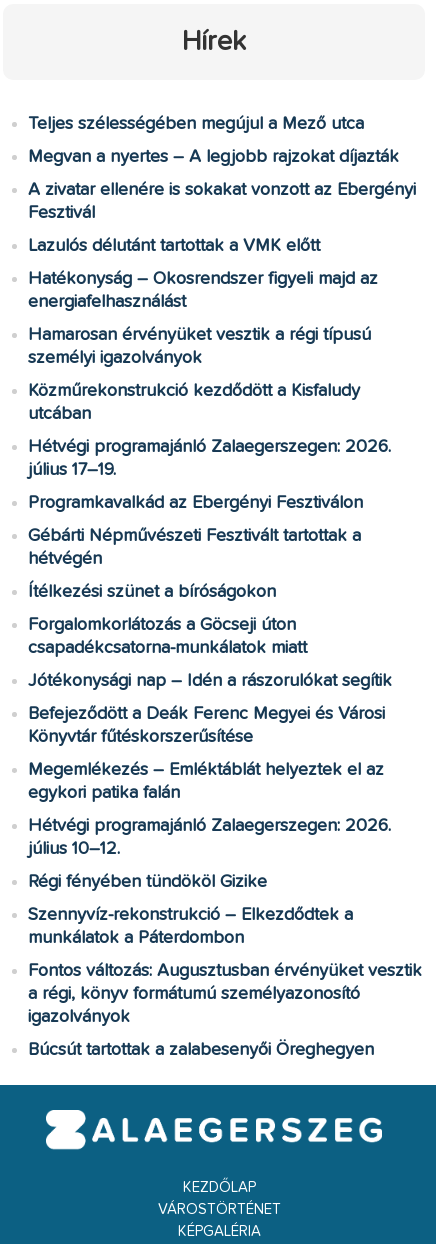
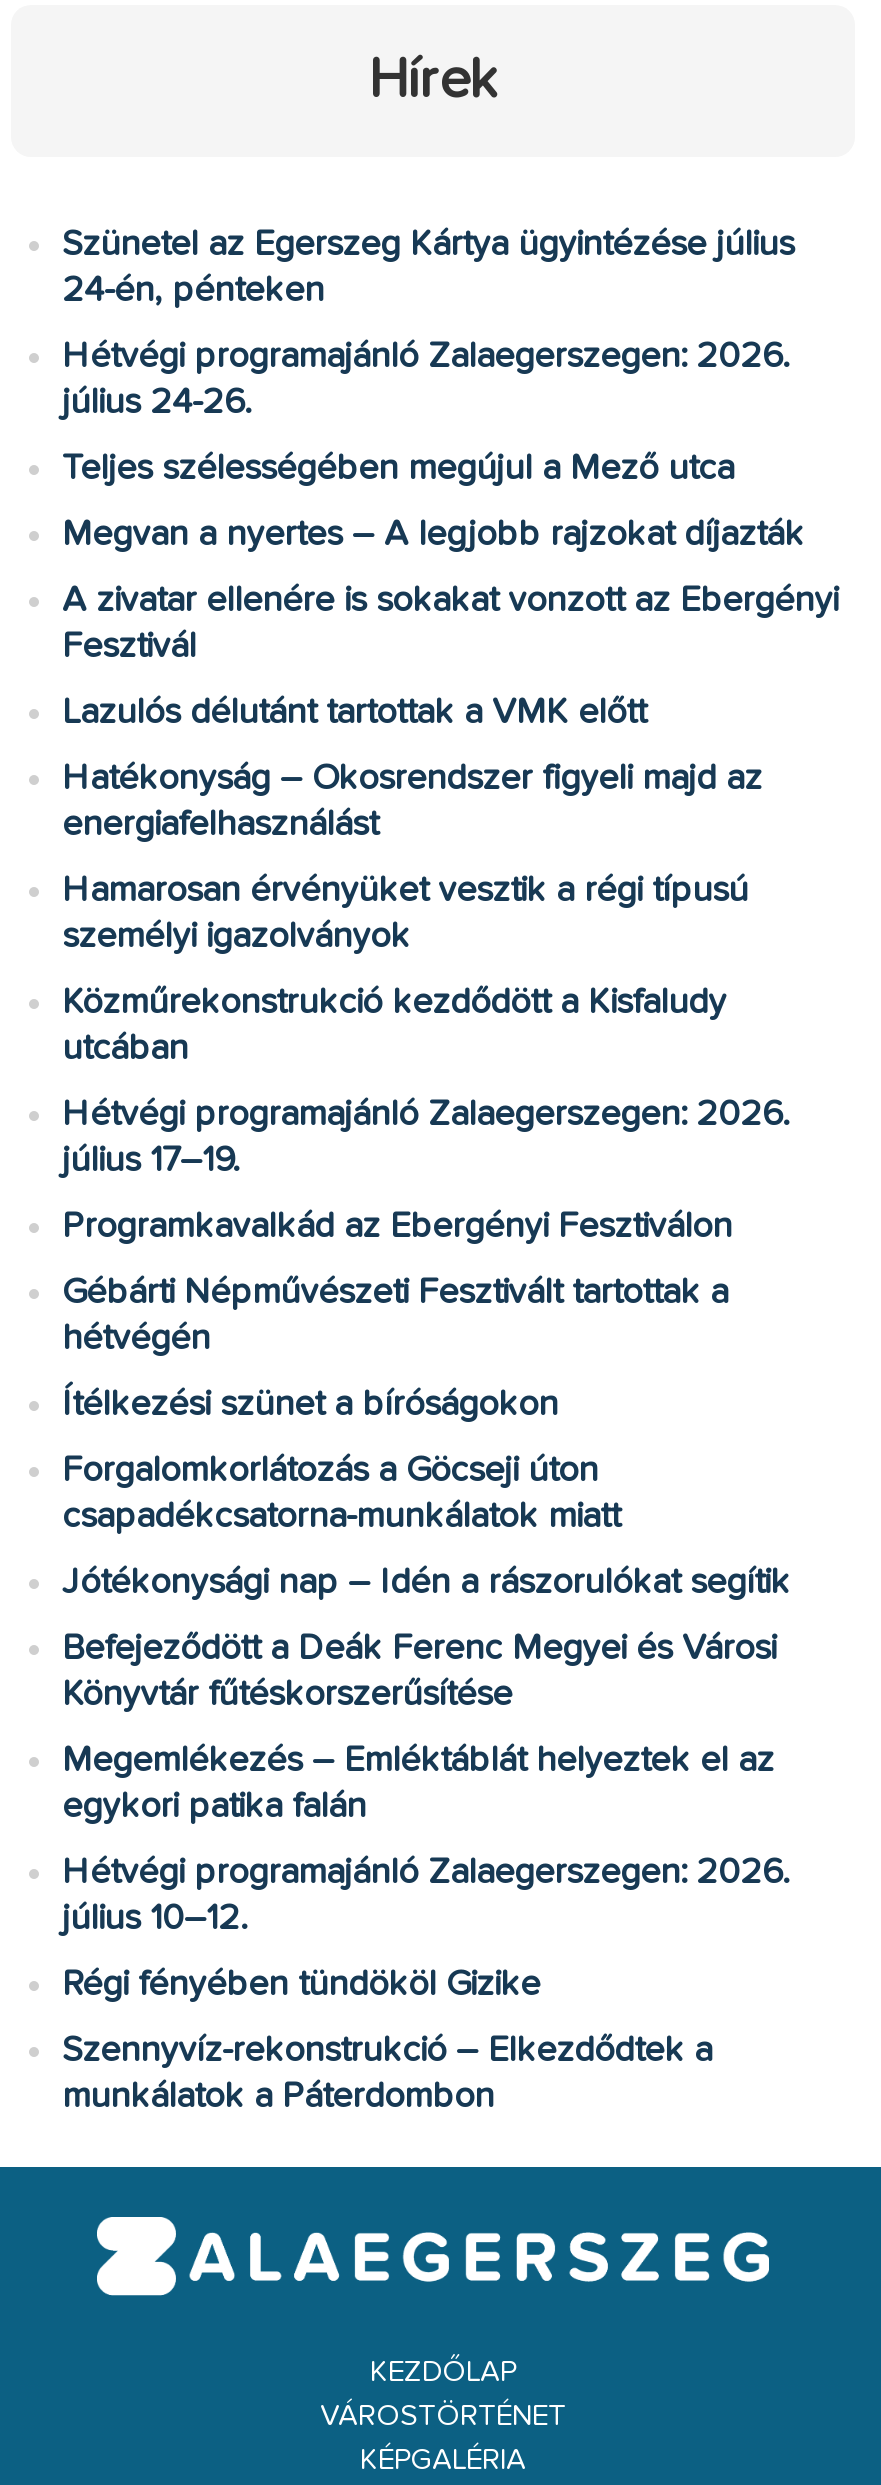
none -> [62,226,794,420] Szünetel az Egerszeg Kártya ügyintézése július | 24-én, pénteken | Hétvégi programajánló Zalaegerszegen: 2026. | július 24-26.
moved [28,115,416,947] -> [62,450,838,2114]: Teljes szélességében megújul a Mező utca | Megvan a nyertes – A legjobb rajzokat díjazták | A zivatar ellenére is sokakat vonzott az Ebergényi | ... | Szennyvíz-rekonstrukció – Elkezdődtek a | munkálatok a Páterdombon
[28,962,422,1059] Fontos változás: Augusztusban érvényüket vesztik | a régi, könyv formátumú személyazonosító | igazolványok | Búcsút tartottak a zalabesenyői Öreghegyen -> none

